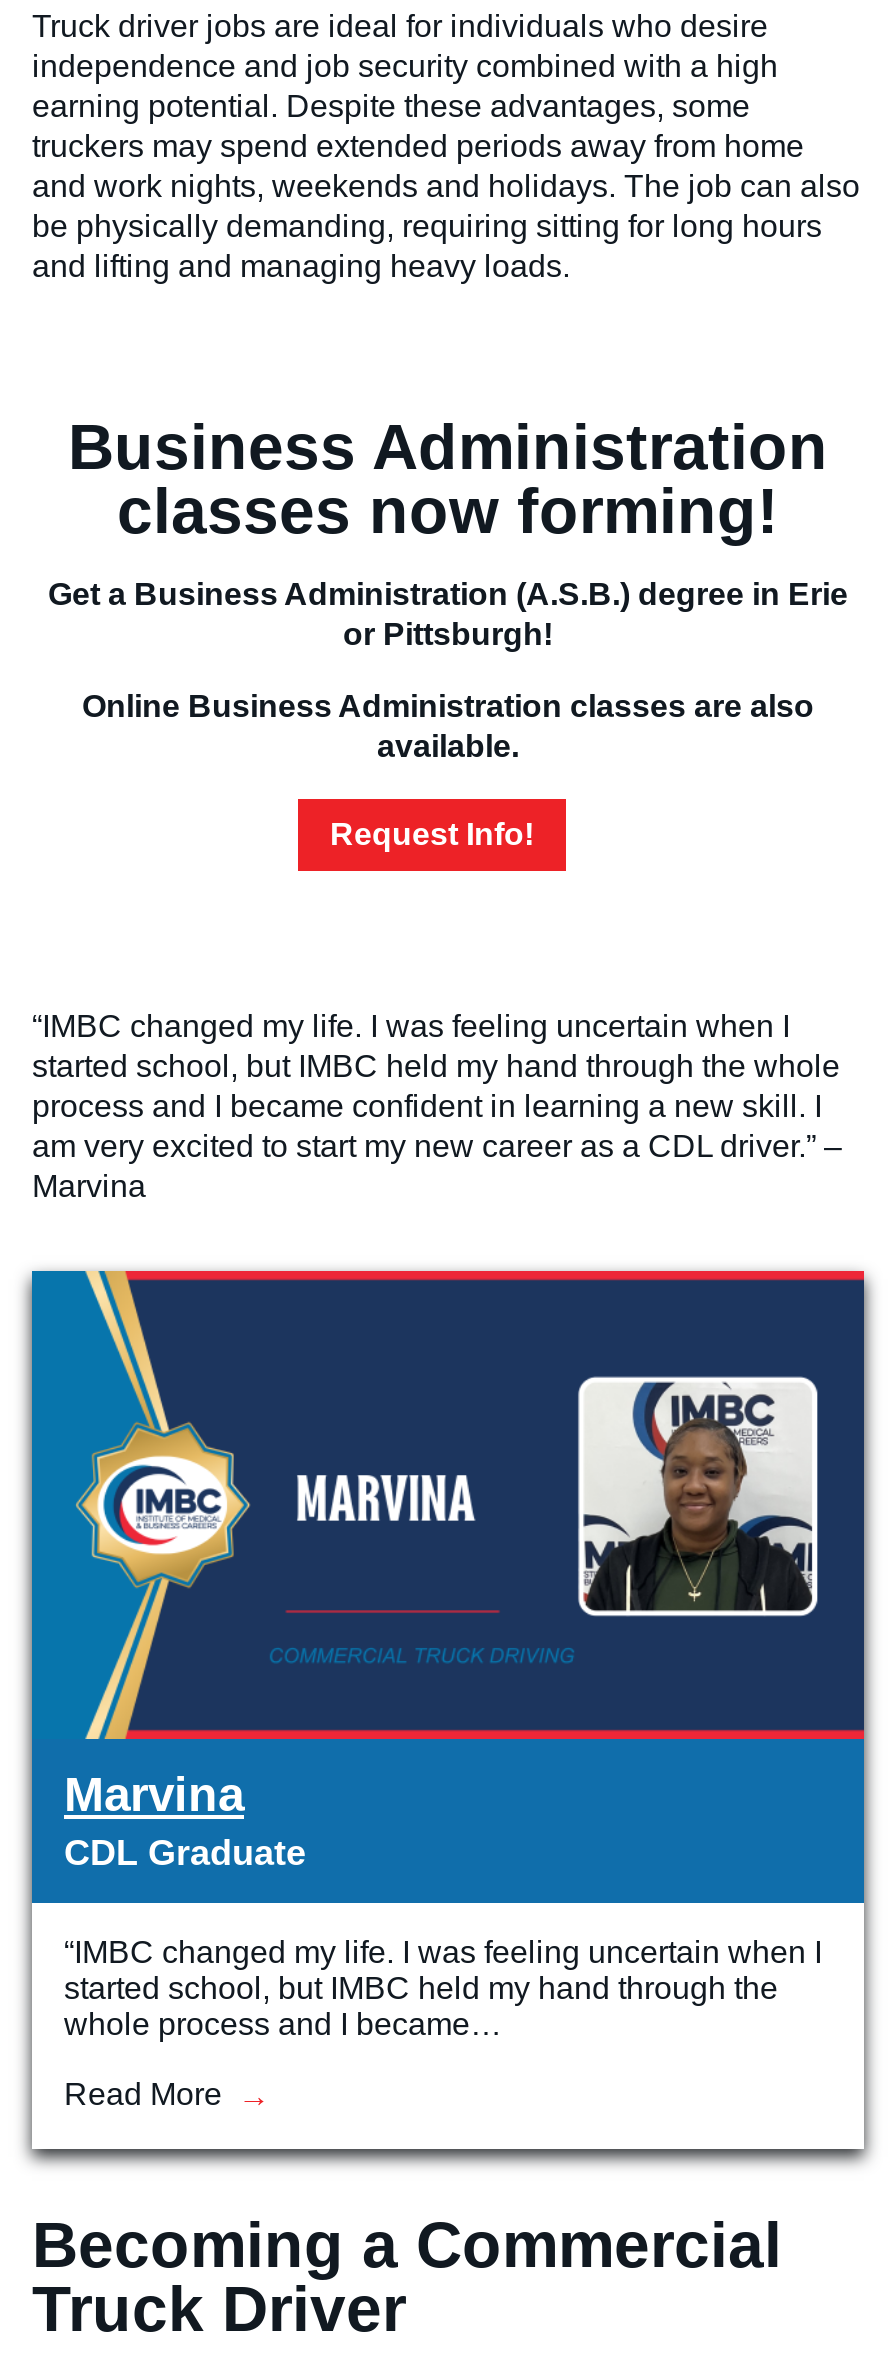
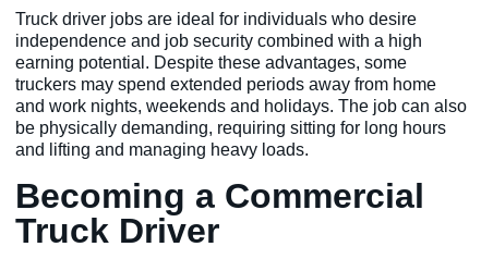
[48,411,848,851] Business Administration | classes now forming! | Get a Business Administration (A.S.B.) degree in Erie | or Pittsburgh! | Online Business Administration classes are also | available. | Request Info! -> none
[32,1009,842,1203] “IMBC changed my life. I was feeling uncertain when I | started school, but IMBC held my hand through the whole | process and I became confident in learning a new skill. I | am very excited to start my new career as a CDL driver.” – | Marvina -> none
[22,1267,874,2167] [image] | Marvina | CDL Graduate | “IMBC changed my life. I was feeling uncertain when I | started school, but IMBC held my hand through the | whole process and I became… | Read More -> none

